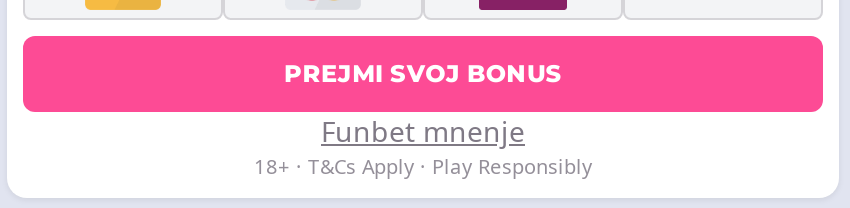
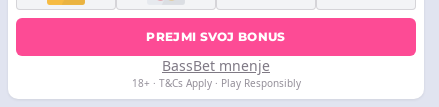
[321,112,525,150] Funbet mnenje -> [162,56,270,75] BassBet mnenje

